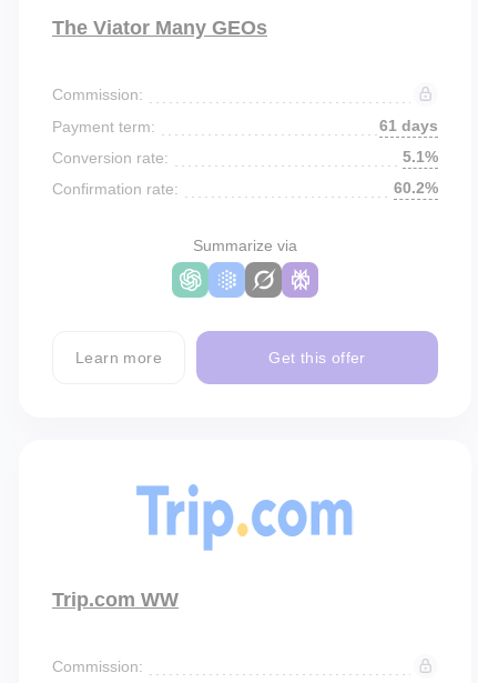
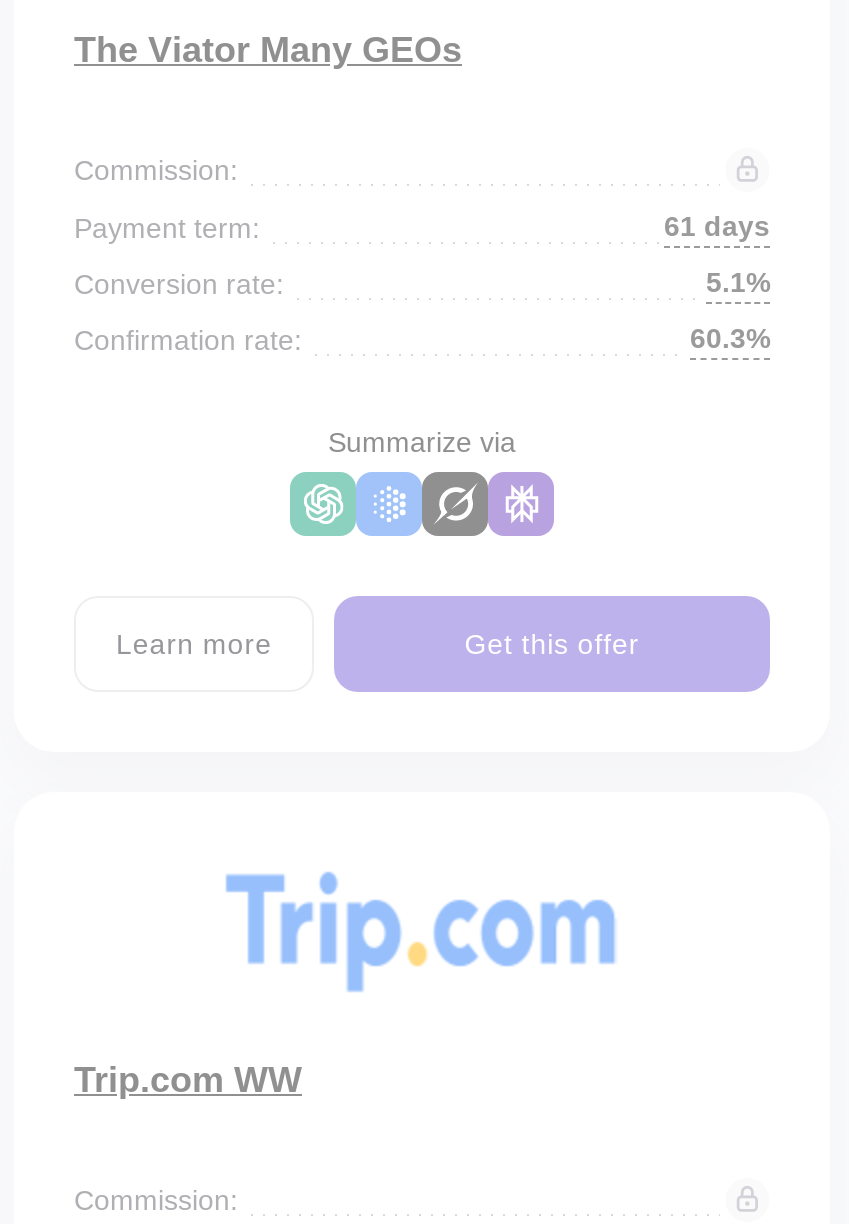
[394,179,438,197] 60.2% -> [690,322,770,354] 60.3%

